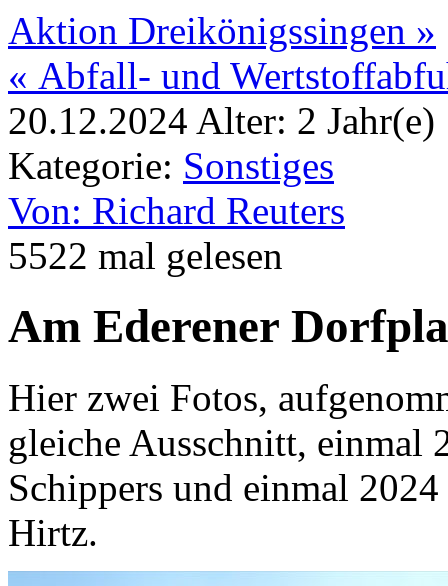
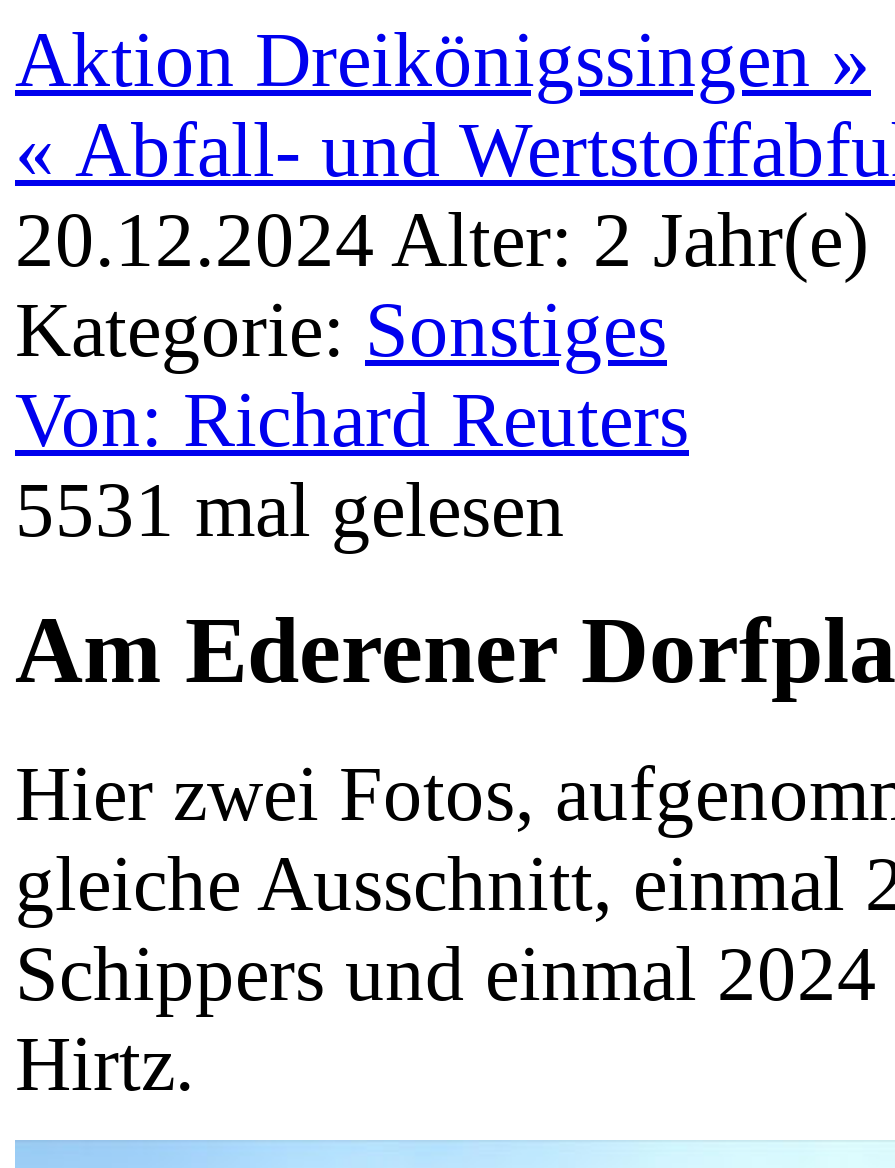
[8,234,283,277] 5522 mal gelesen -> [15,466,565,552] 5531 mal gelesen

